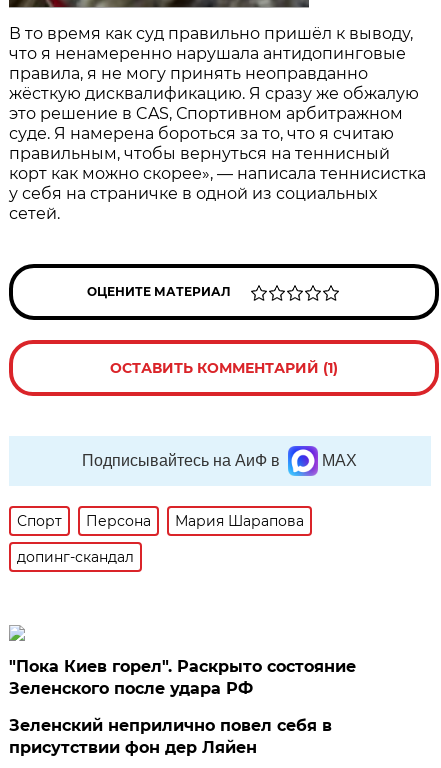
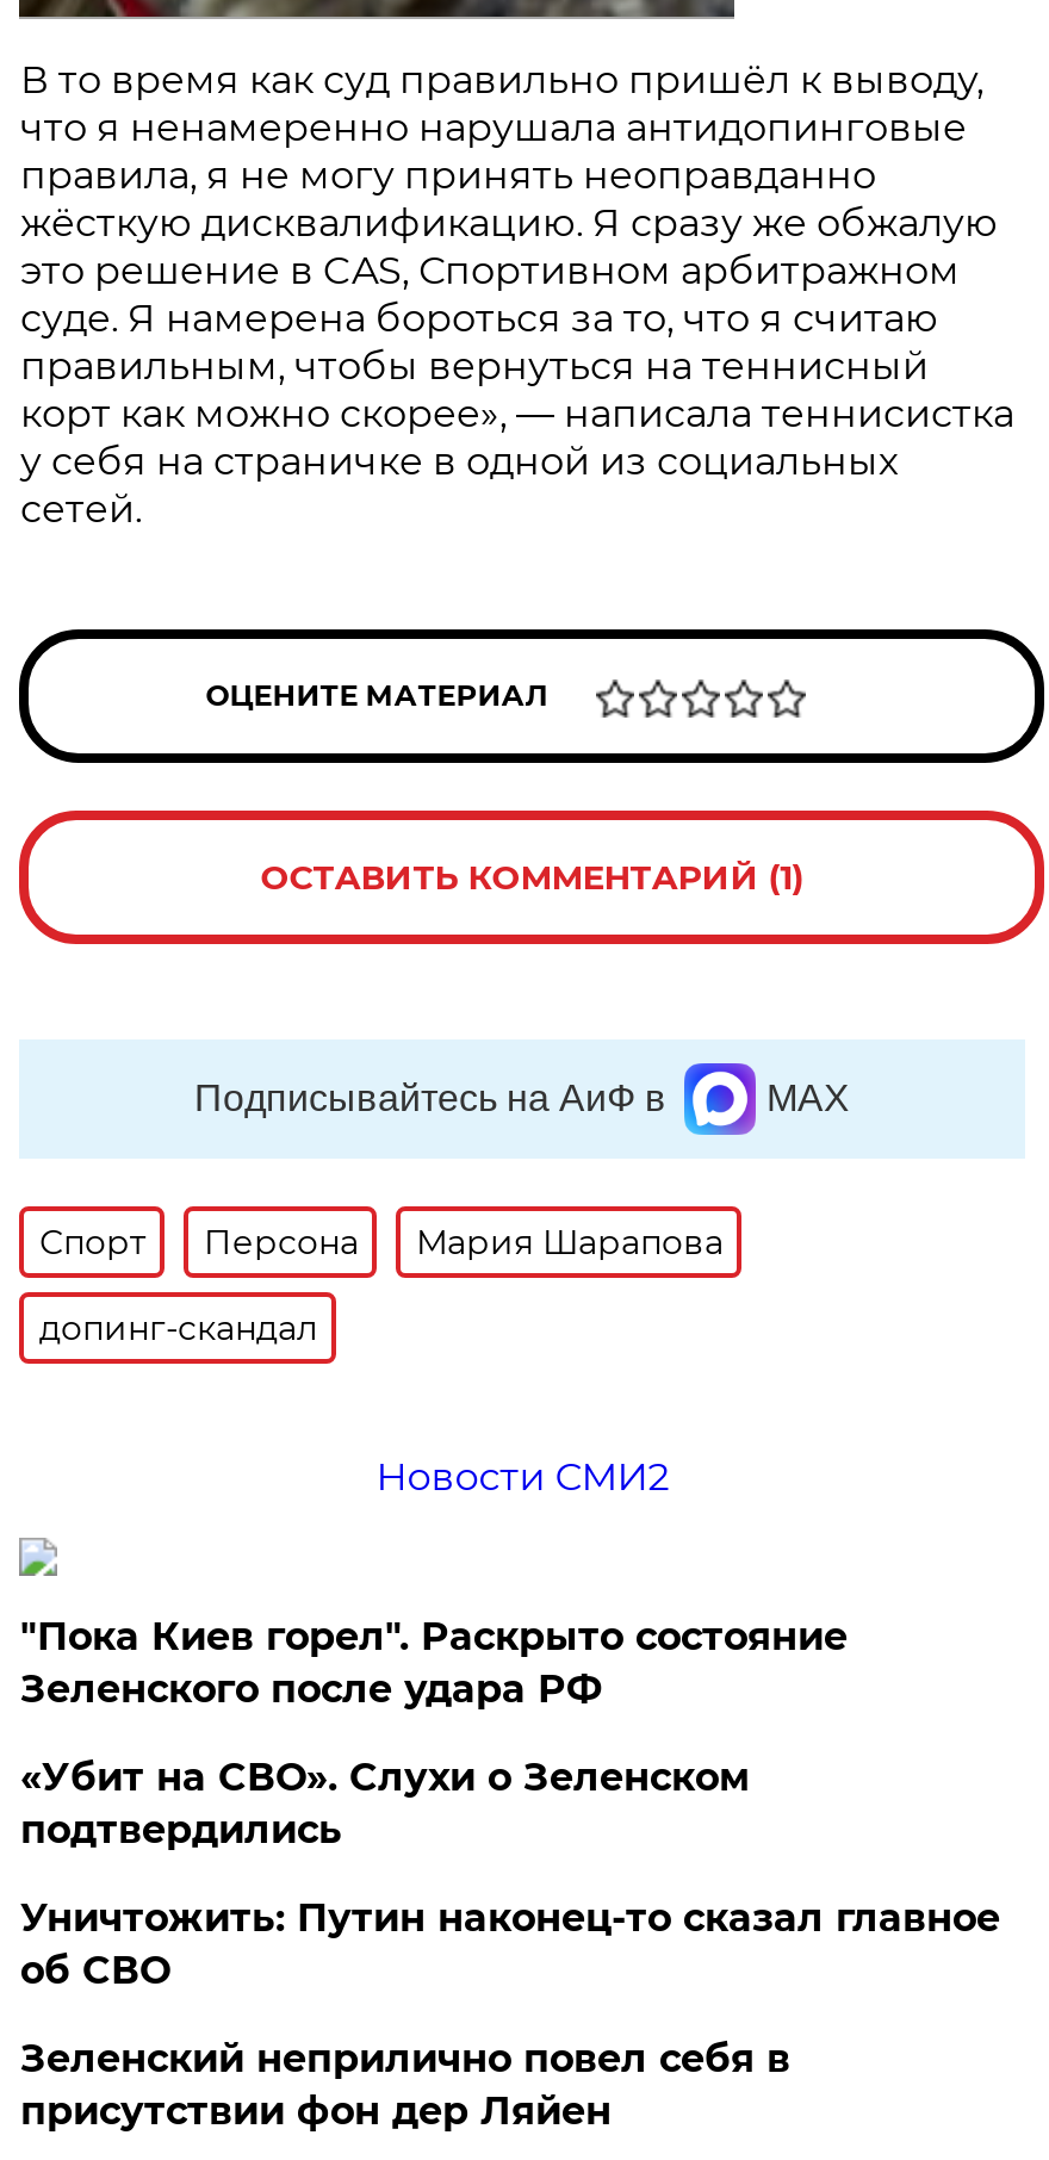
none -> [376,1454,669,1499] Новости СМИ2
none -> [20,1754,1000,1993] «Убит на СВО». Слухи о Зеленском | подтвердились | Уничтожить: Путин наконец-то сказал главное | об СВО

